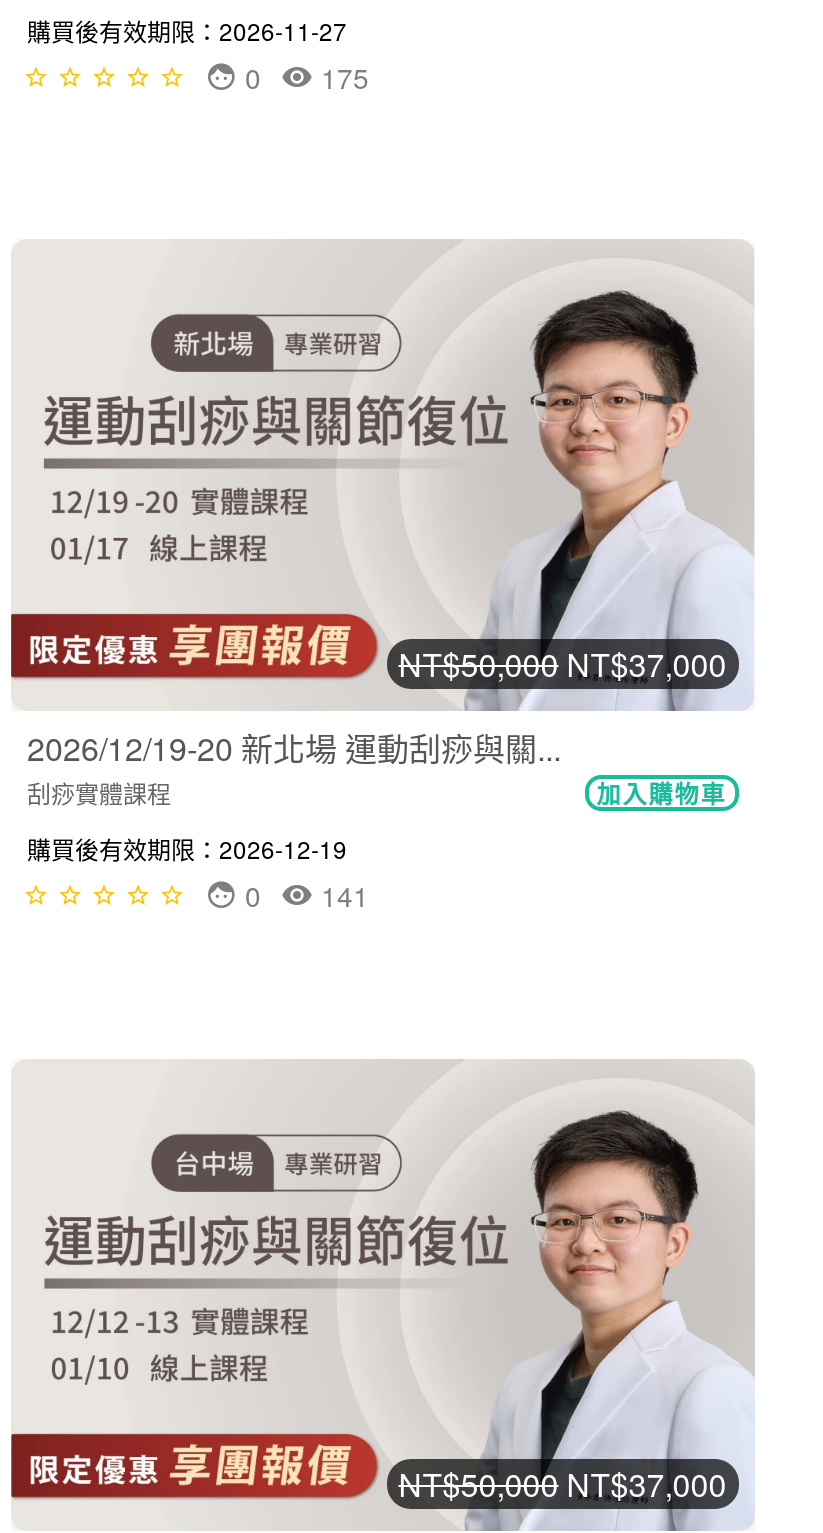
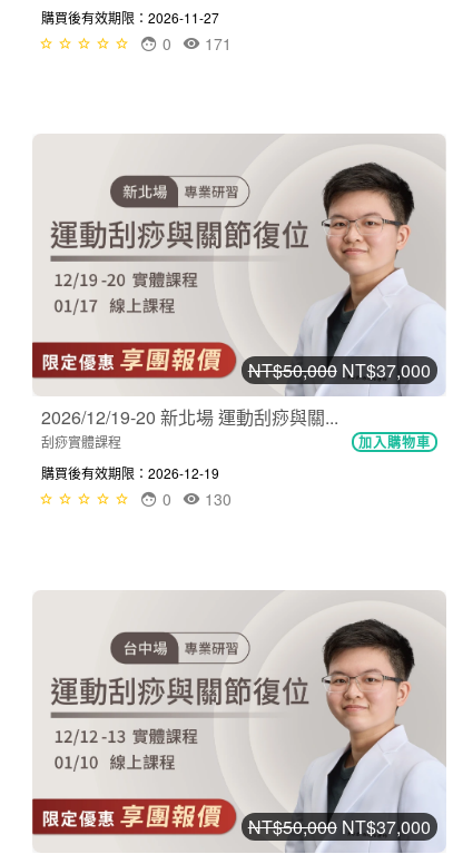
[245,57,369,97] 0 175 -> [163,32,232,54] 0 171
[245,875,369,915] 0 141 -> [163,487,232,510] 0 130

